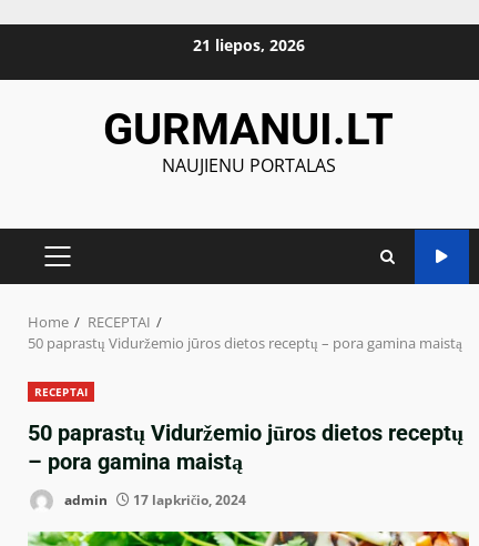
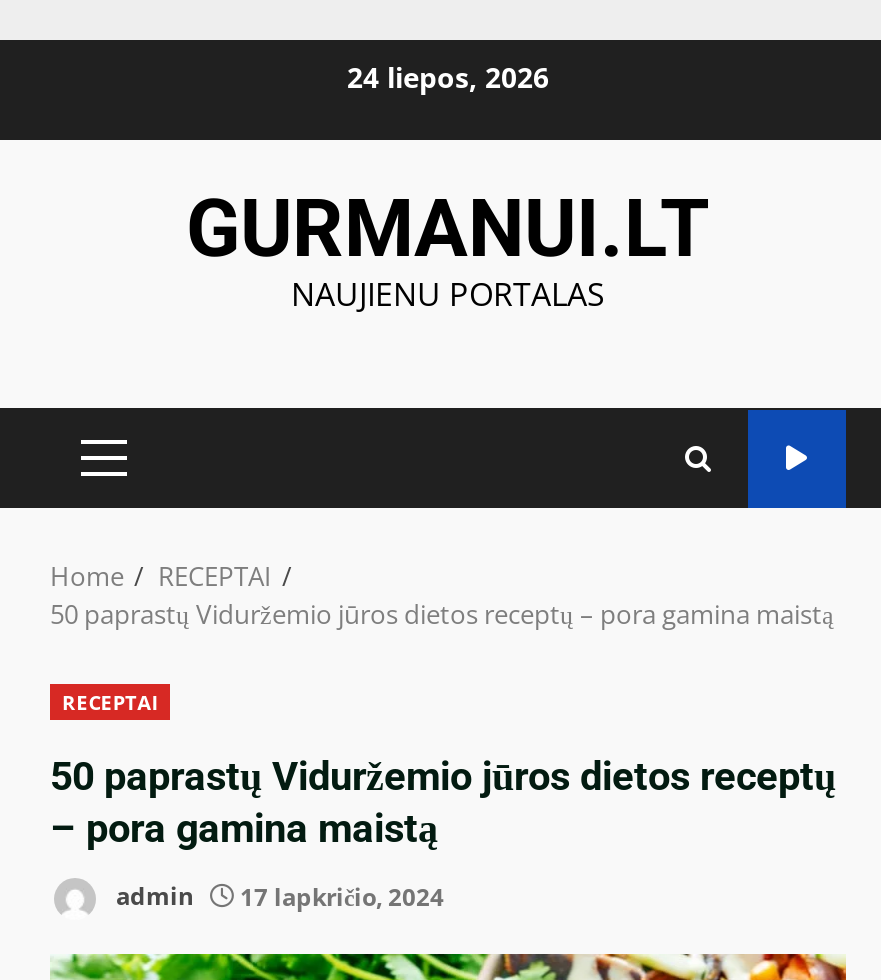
[192,34,304,55] 21 liepos, 2026 -> [347,57,549,95] 24 liepos, 2026

